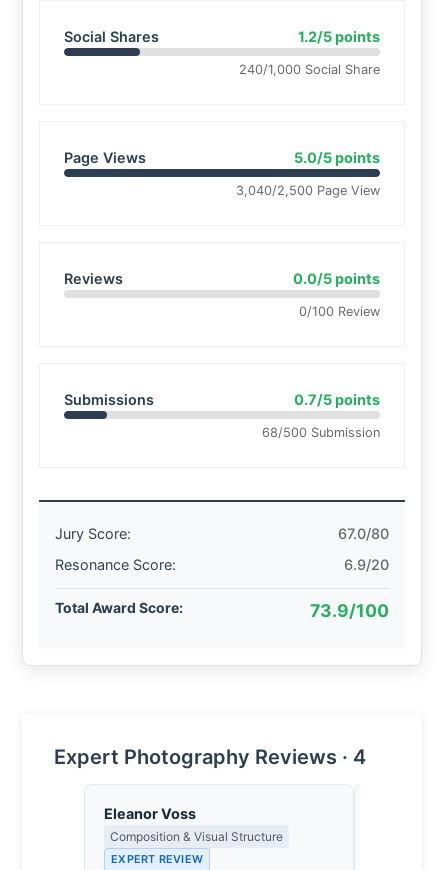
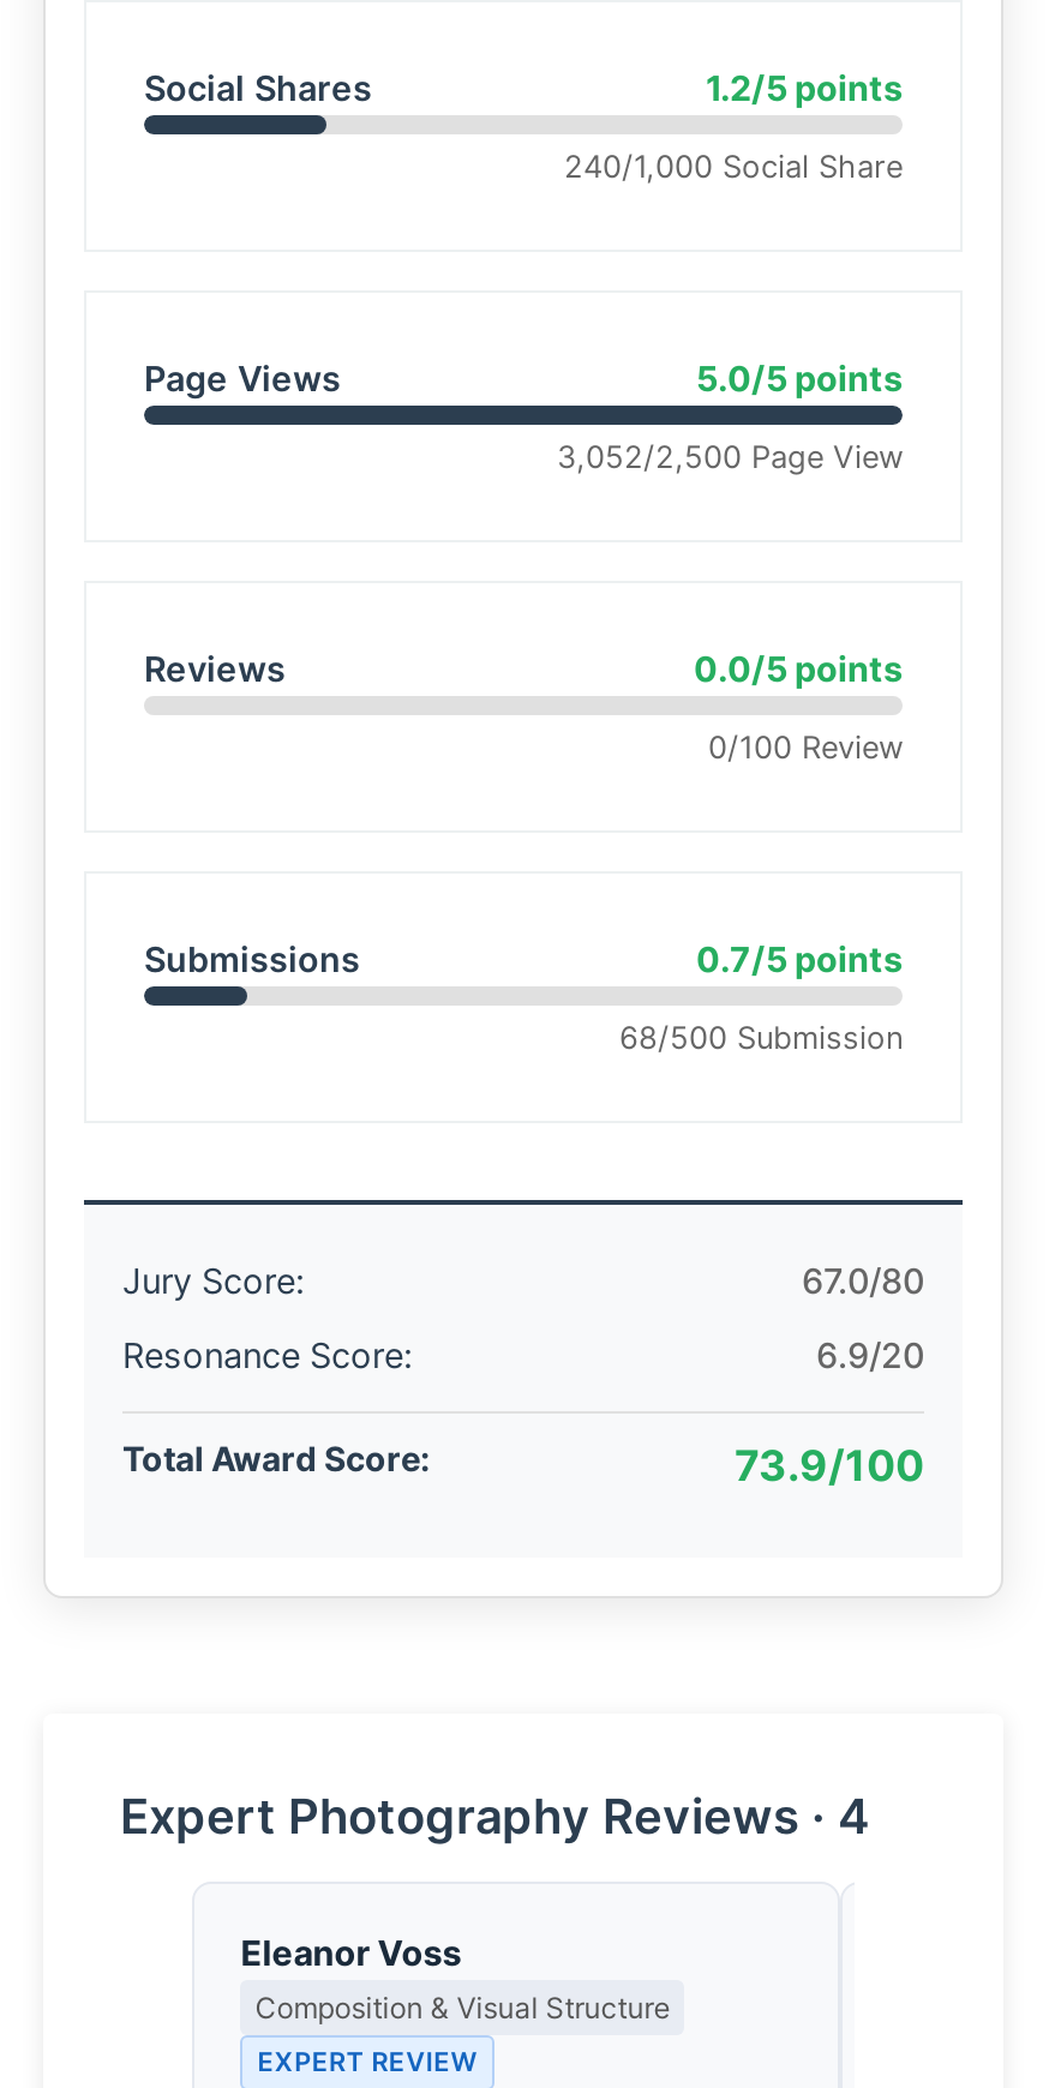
[236,182,380,197] 3,040/2,500 Page View -> [557,438,903,474] 3,052/2,500 Page View

